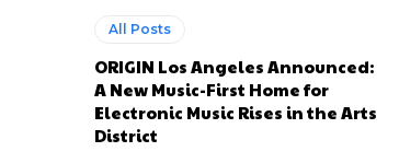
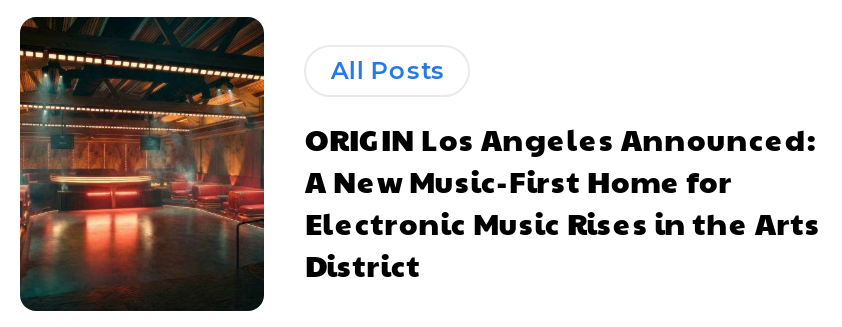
none -> [18,15,266,313] [image]

